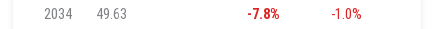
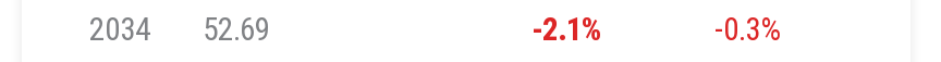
[44,5,127,23] 2034 49.63 -> [89,9,270,49] 2034 52.69
[247,5,280,23] -7.8% -> [531,9,603,49] -2.1%
[331,5,362,23] -1.0% -> [714,9,782,49] -0.3%

